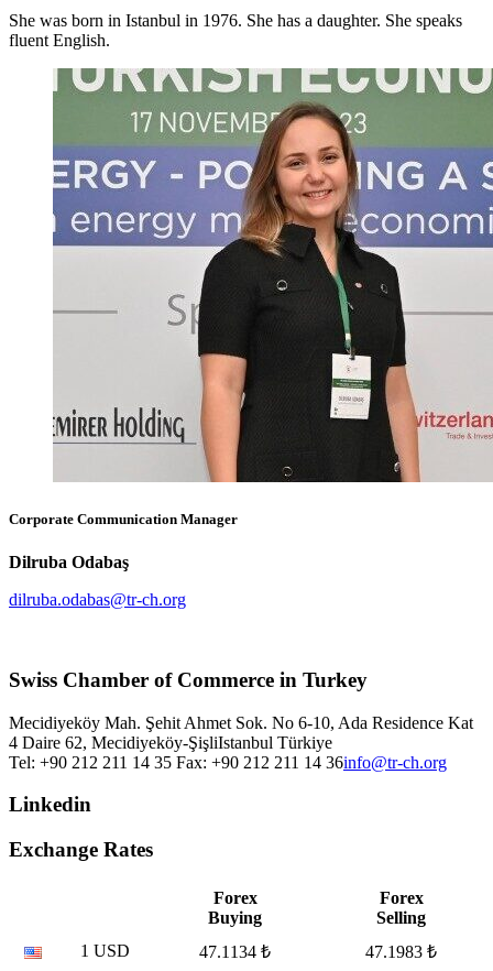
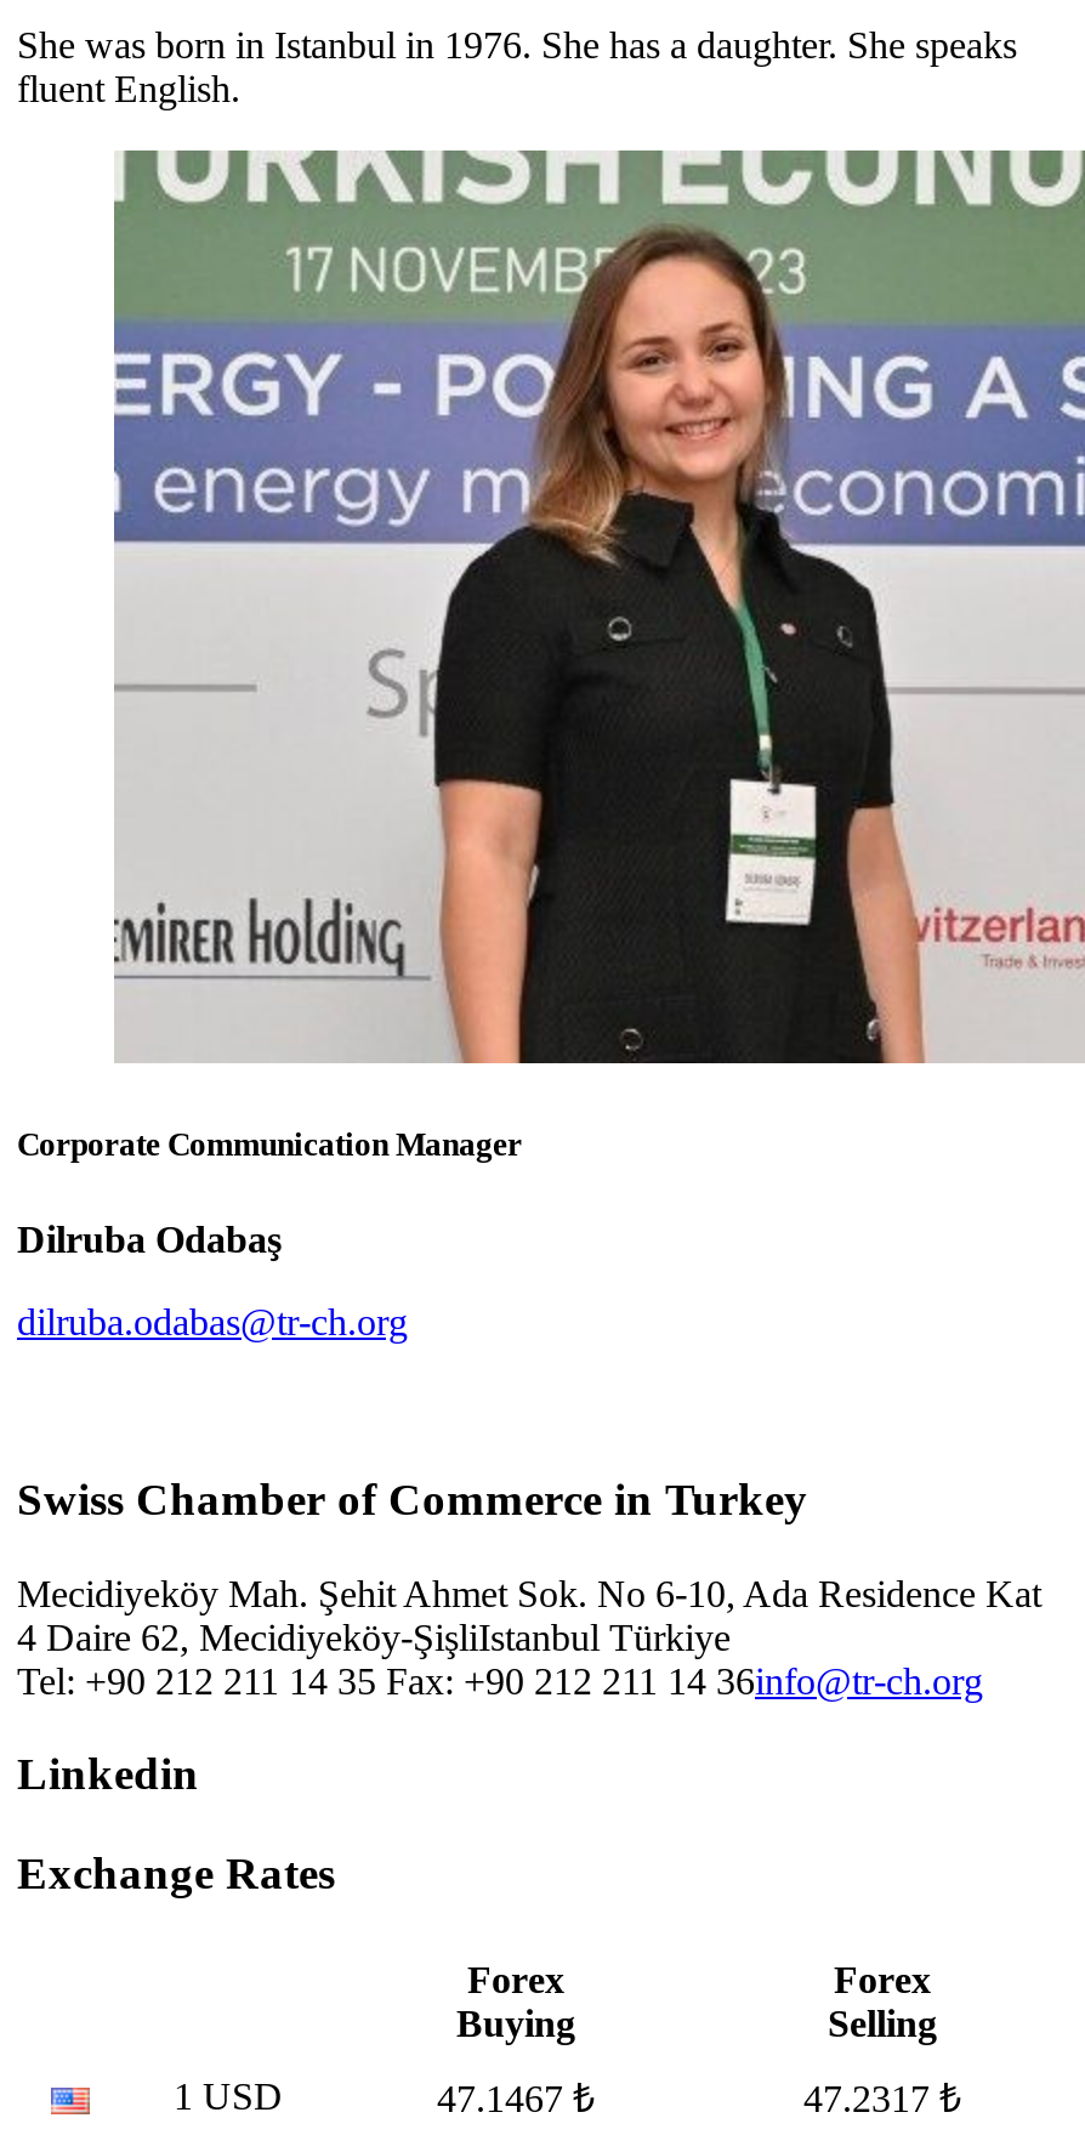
[199,942,271,961] 47.1134 ₺ -> [437,2077,595,2118] 47.1467 ₺
[365,942,437,961] 47.1983 ₺ -> [803,2077,961,2118] 47.2317 ₺

